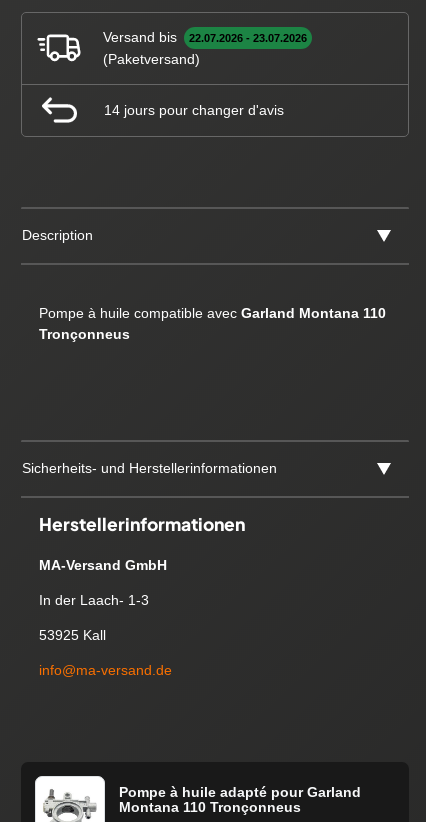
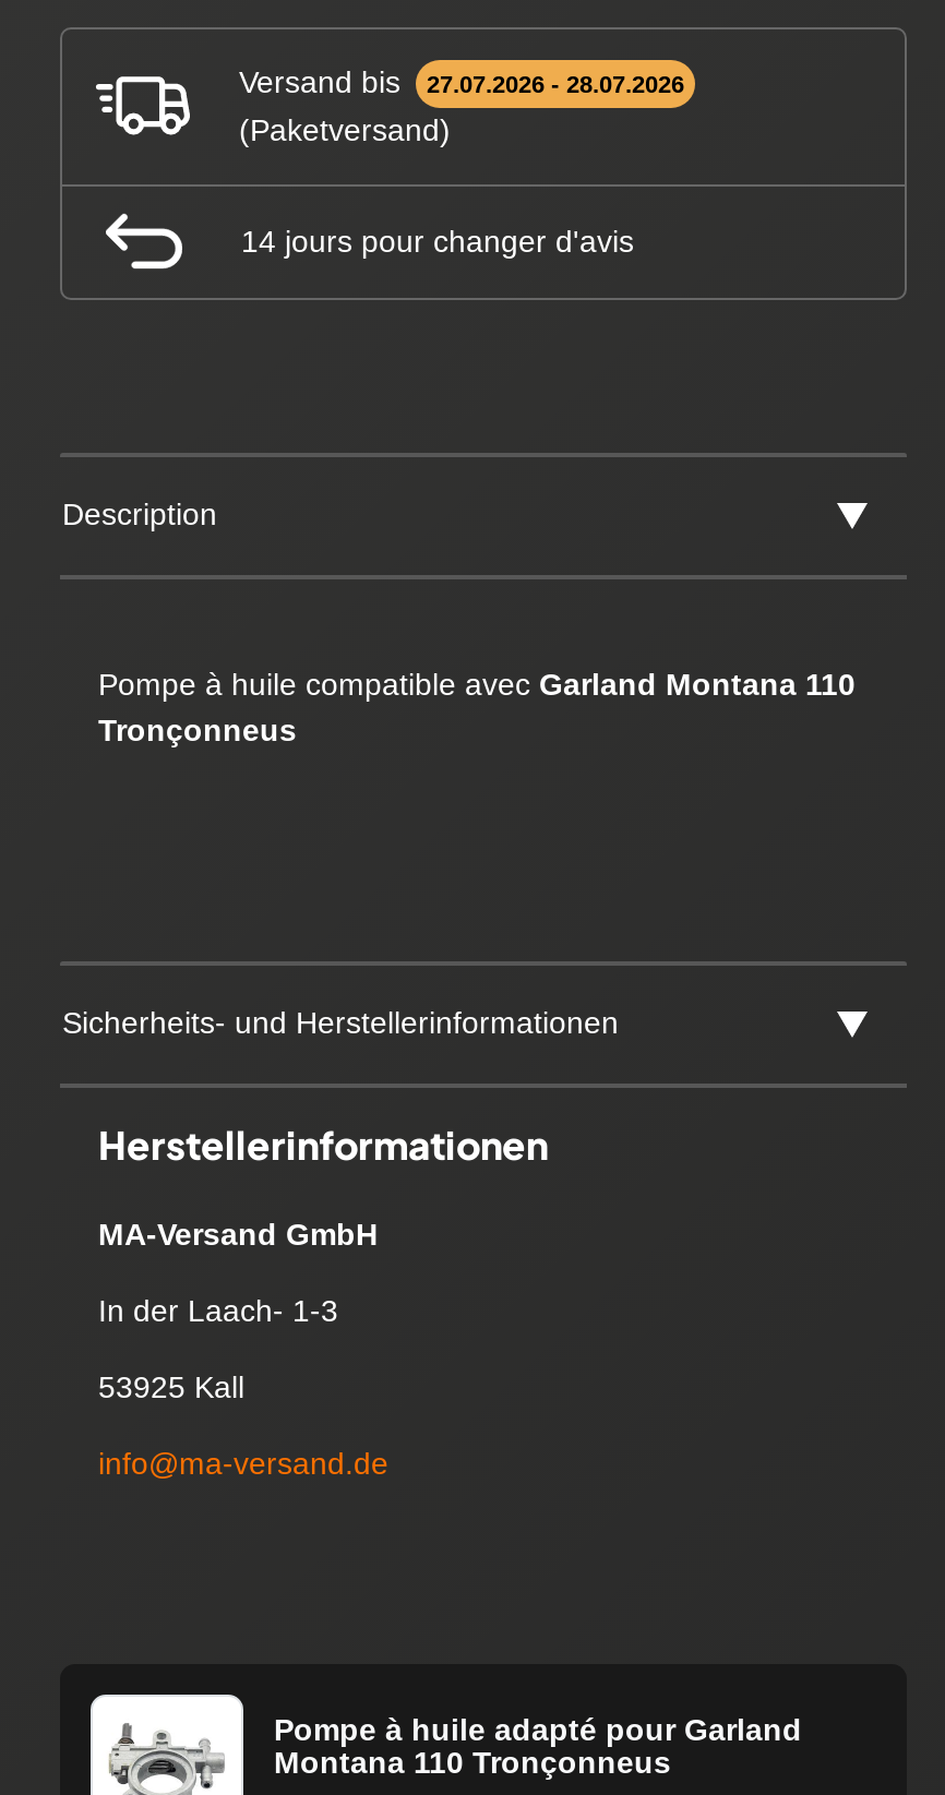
[103,29,307,45] Versand bis 22.07.2026 - 23.07.2026 -> [239,64,684,99] Versand bis 27.07.2026 - 28.07.2026

